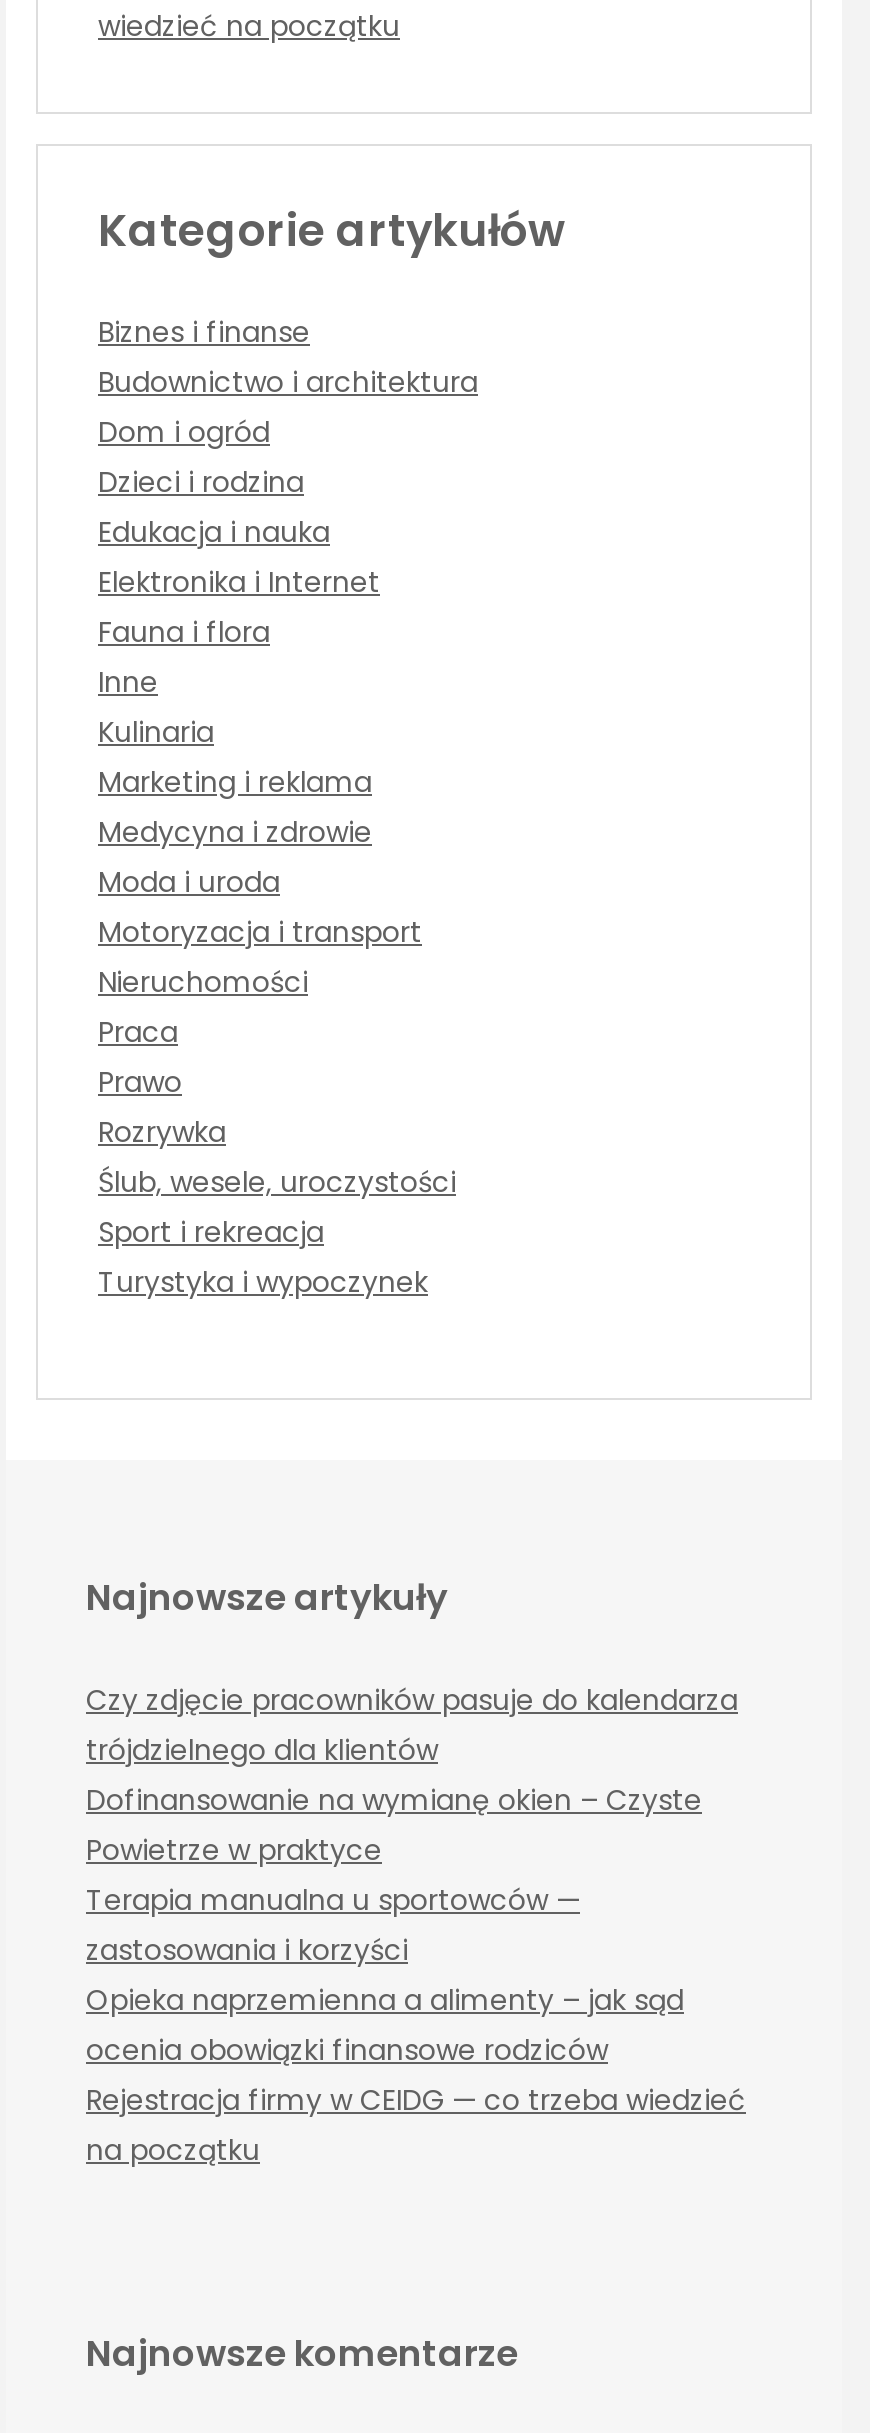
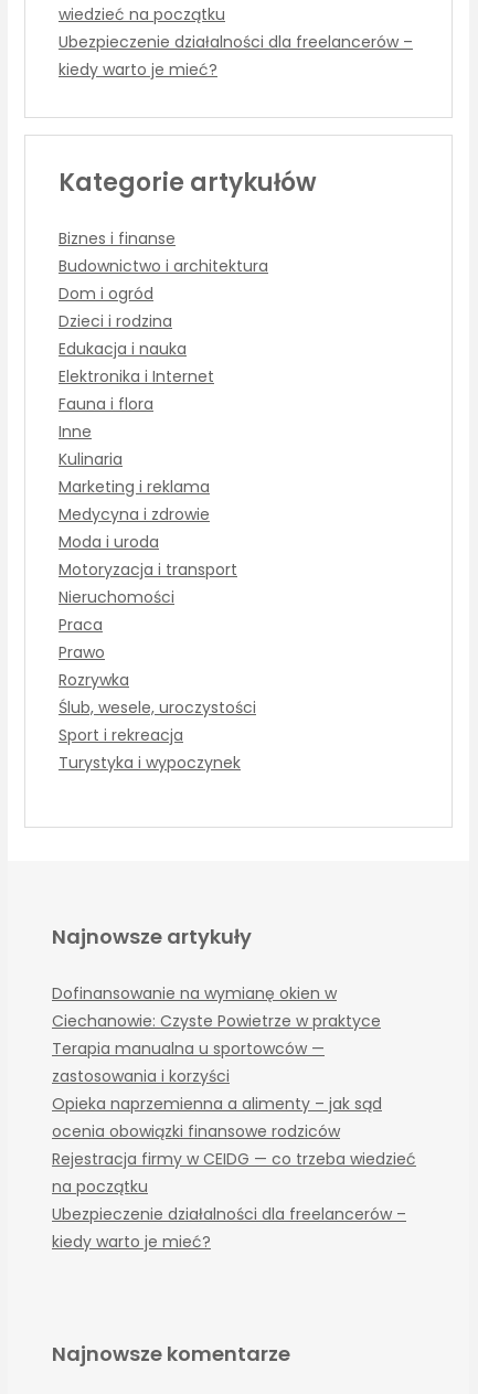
none -> [59,31,413,80] Ubezpieczenie działalności dla freelancerów – | kiedy warto je mieć?
[86,1679,738,1869] Czy zdjęcie pracowników pasuje do kalendarza | trójdzielnego dla klientów | Dofinansowanie na wymianę okien – Czyste | Powietrze w praktyce -> [52,982,381,1032] Dofinansowanie na wymianę okien w | Ciechanowie: Czyste Powietrze w praktyce
none -> [52,1203,406,1253] Ubezpieczenie działalności dla freelancerów – | kiedy warto je mieć?

